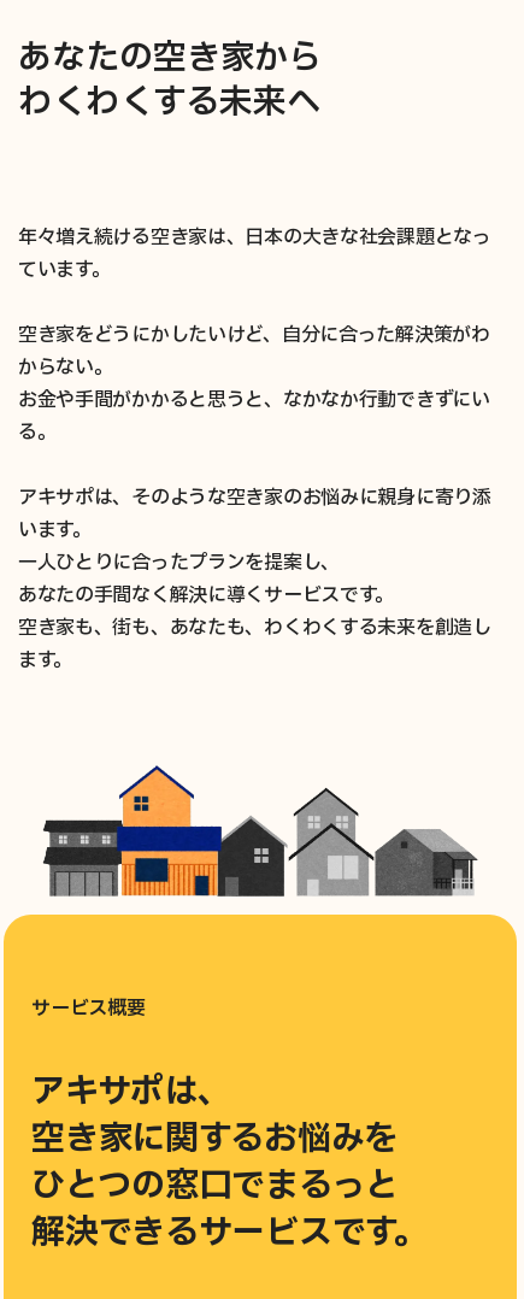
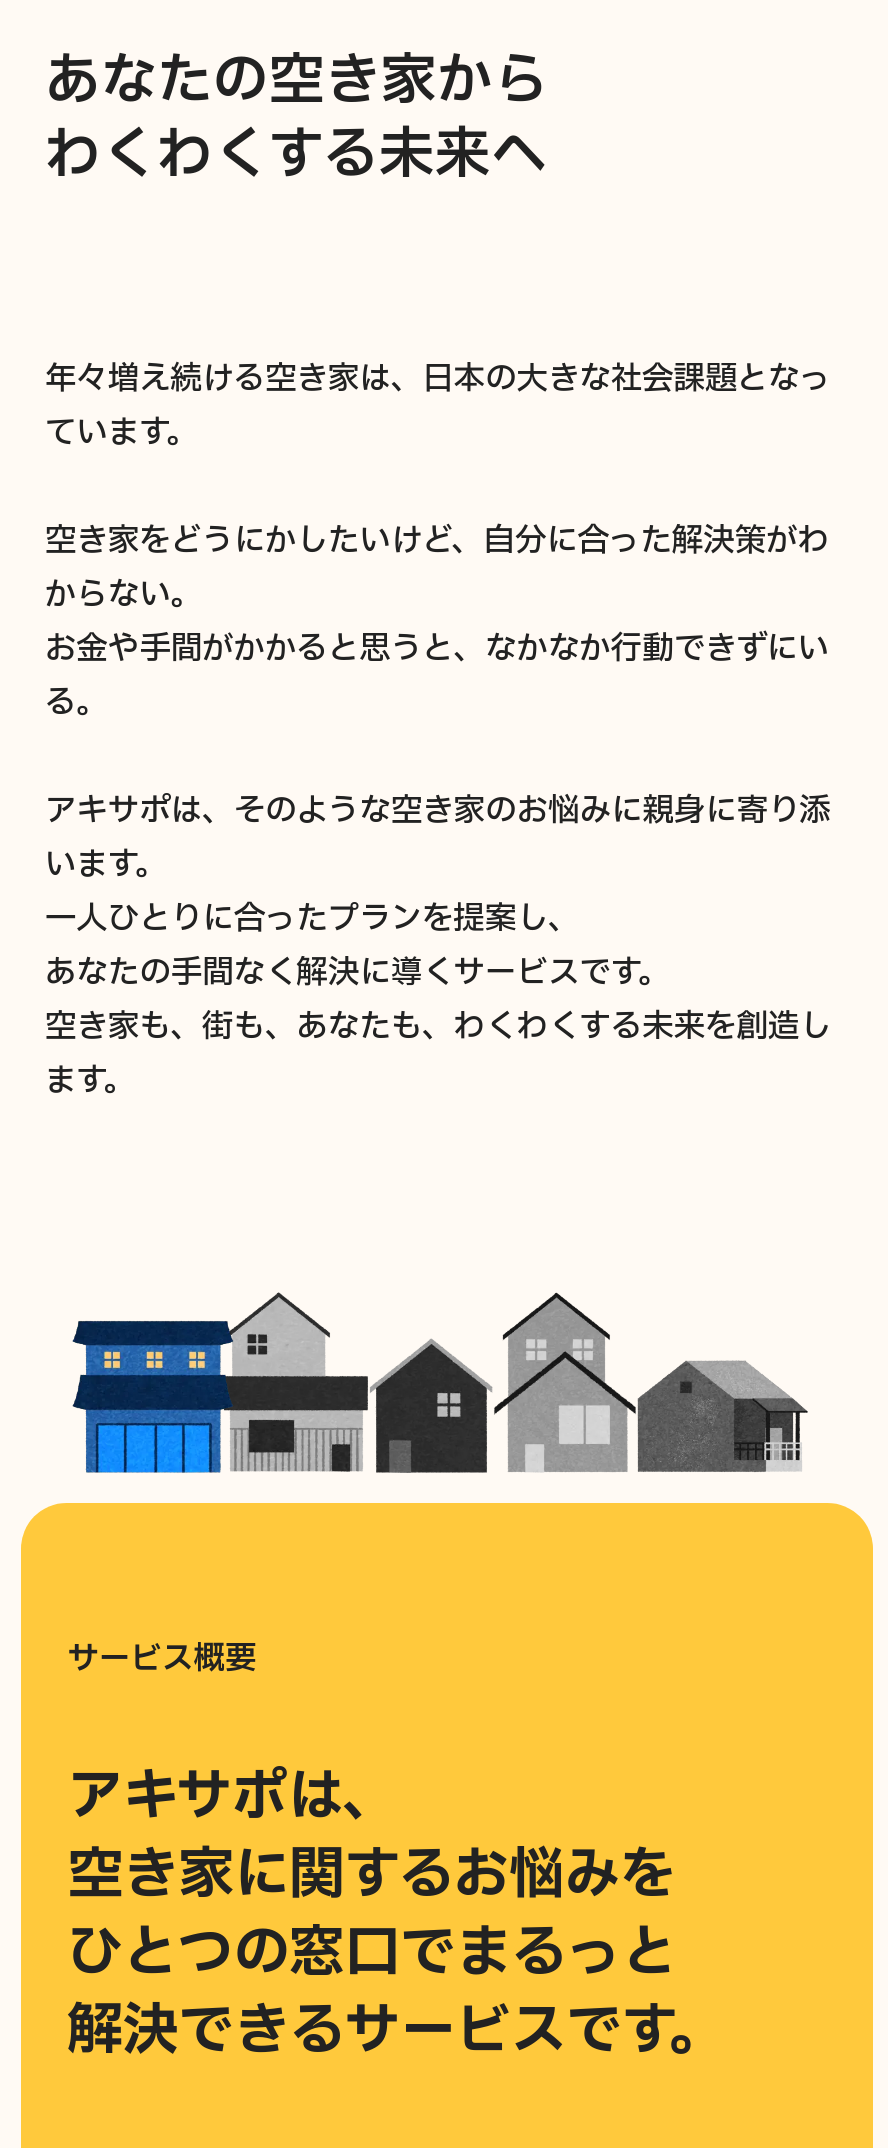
[35,765,223,898] [image] -> [71,1257,383,1475] [image]

